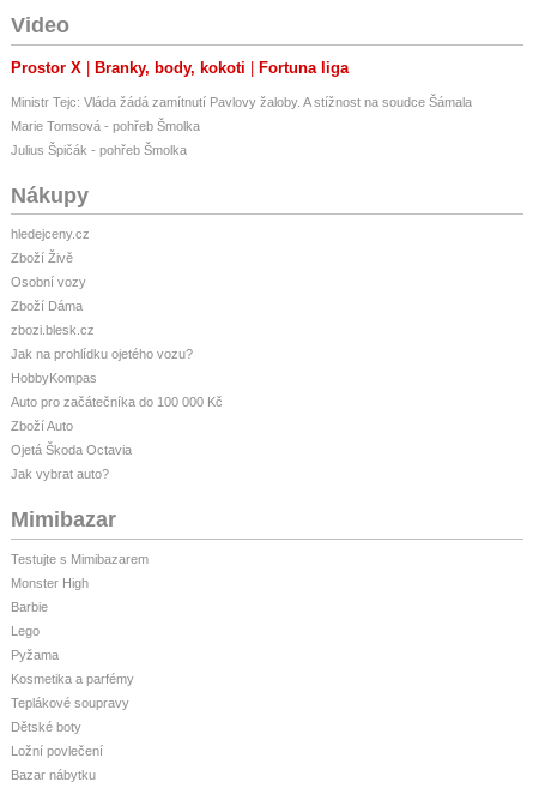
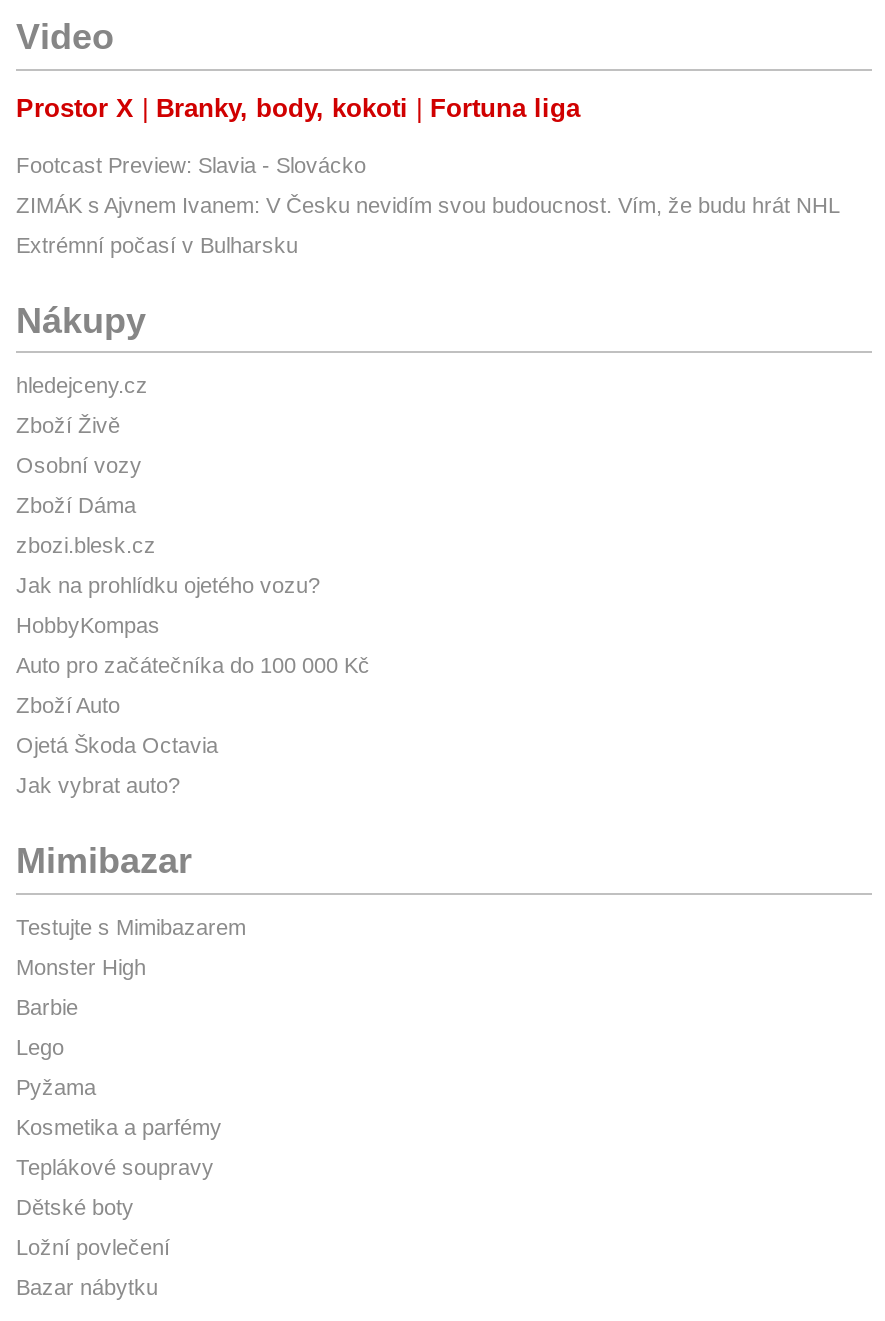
[11,95,472,109] Ministr Tejc: Vláda žádá zamítnutí Pavlovy žaloby. A stížnost na soudce Šámala -> [16,153,366,177] Footcast Preview: Slavia - Slovácko
[11,119,200,133] Marie Tomsová - pohřeb Šmolka -> [16,193,840,217] ZIMÁK s Ajvnem Ivanem: V Česku nevidím svou budoucnost. Vím, že budu hrát NHL
[11,142,187,157] Julius Špičák - pohřeb Šmolka -> [16,233,298,257] Extrémní počasí v Bulharsku

